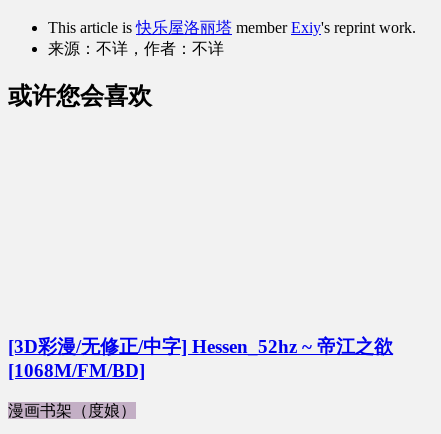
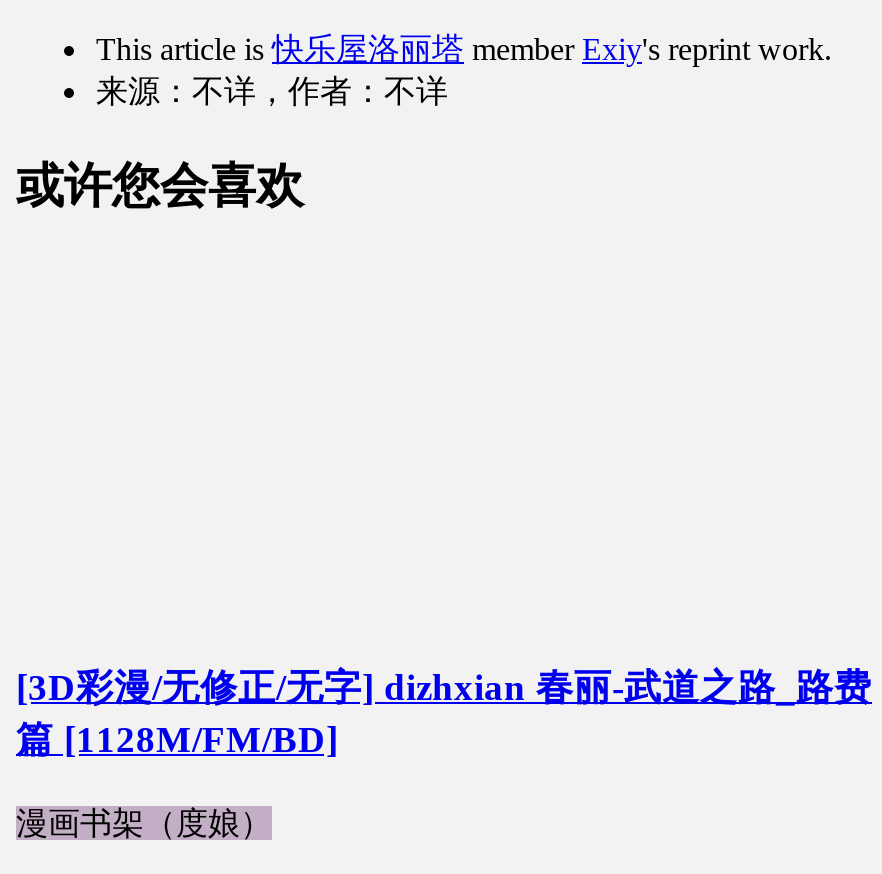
[8,336,393,381] [3D彩漫/无修正/中字] Hessen_52hz ~ 帝江之欲 | [1068M/FM/BD] -> [16,667,872,761] [3D彩漫/无修正/无字] dizhxian 春丽-武道之路_路费 | 篇 [1128M/FM/BD]

